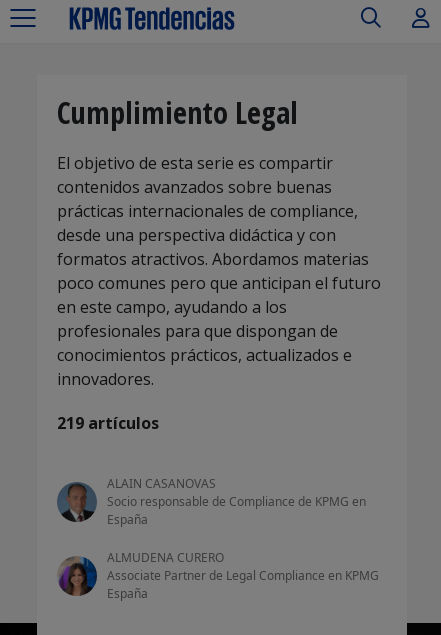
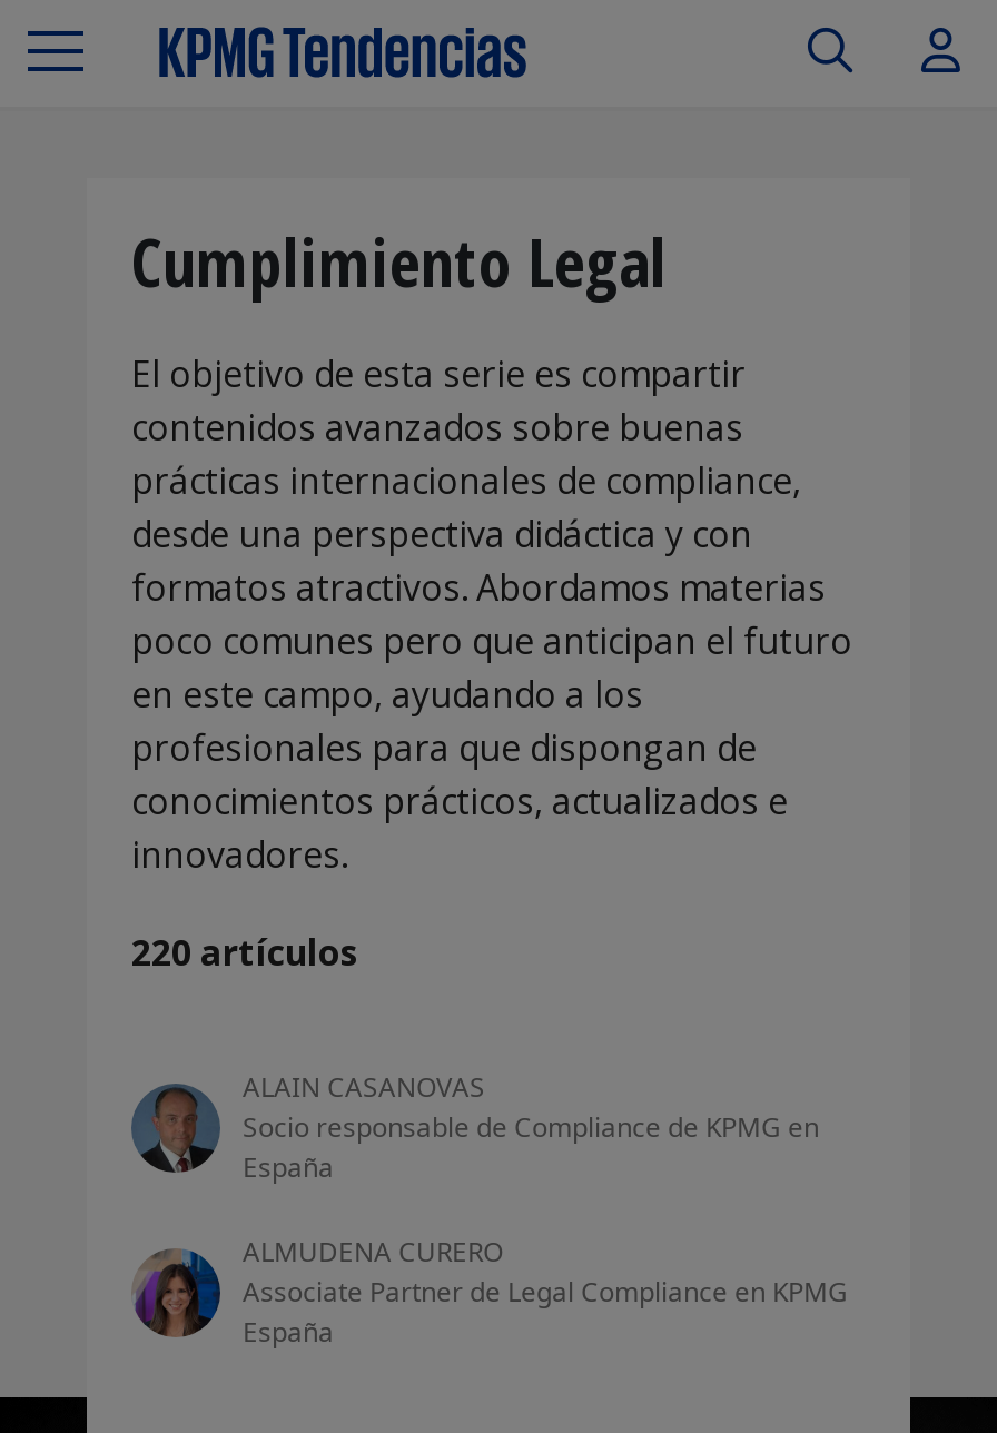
[57,412,159,434] 219 artículos -> [131,928,358,977] 220 artículos

